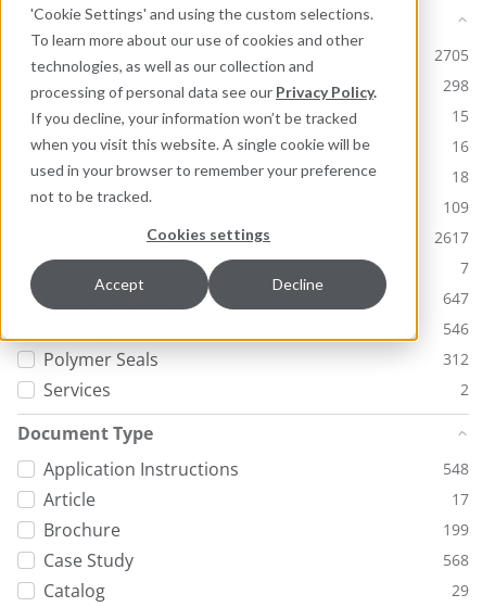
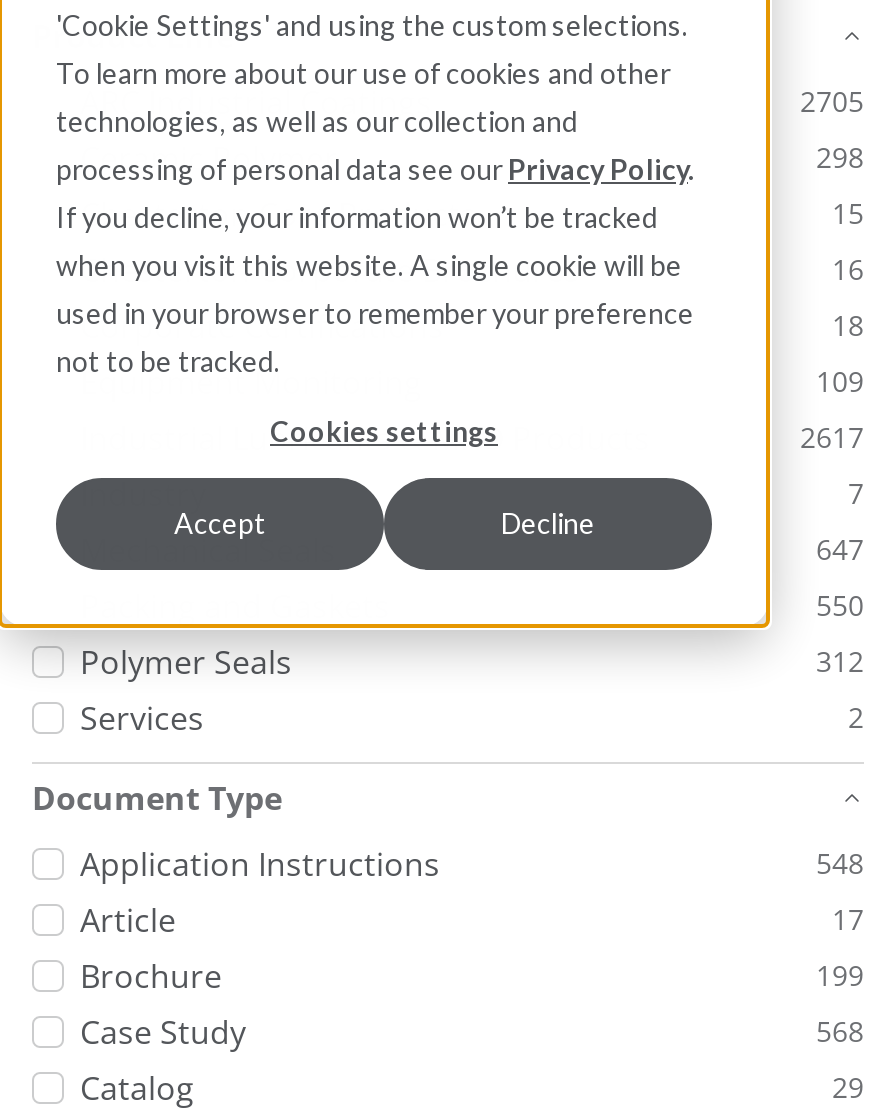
[443,318,469,339] 546 -> [816,586,864,624] 550

